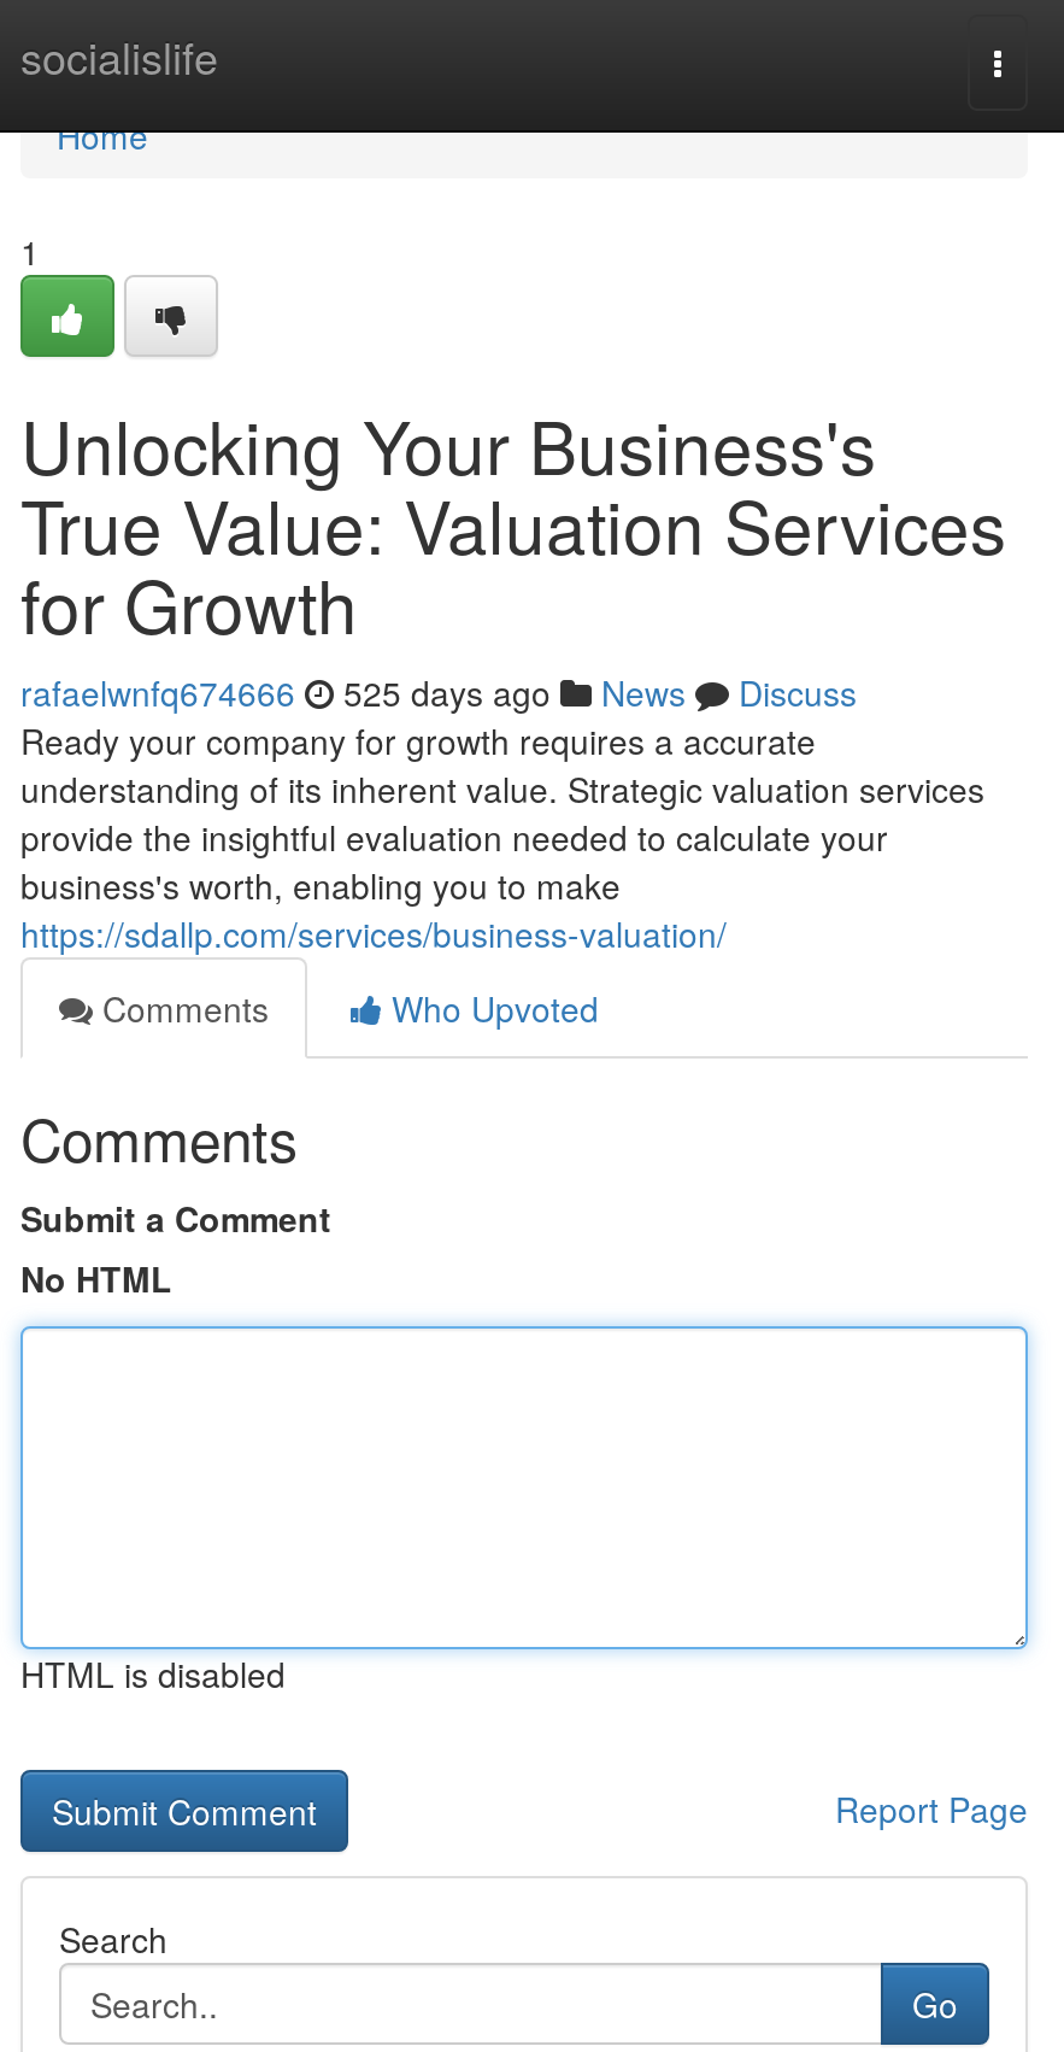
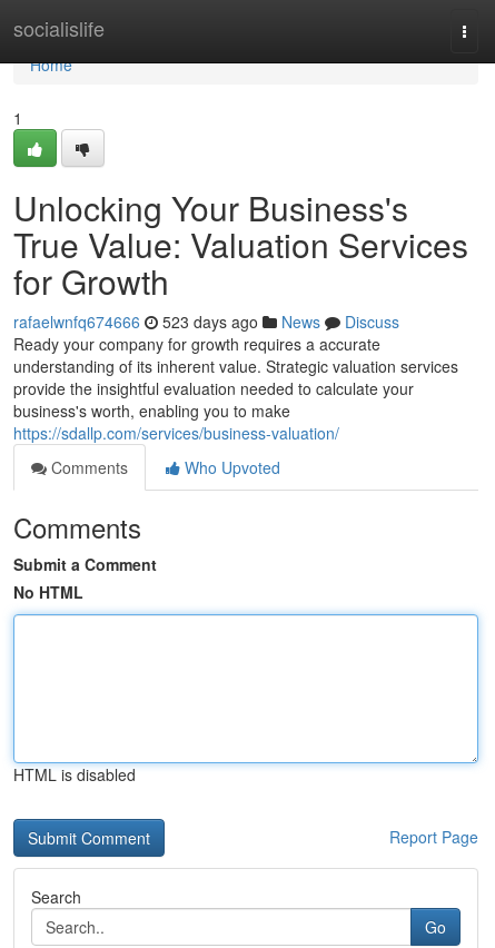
[20,668,857,716] rafaelwnfq674666 525 days ago News Discuss -> [13,310,399,333] rafaelwnfq674666 523 days ago News Discuss

